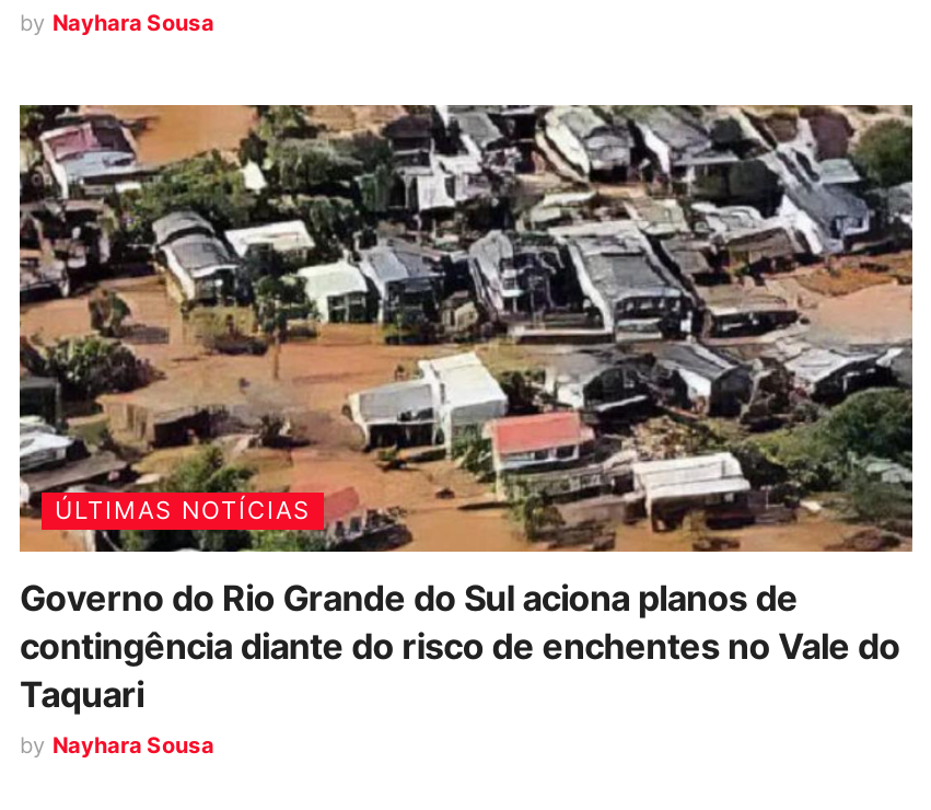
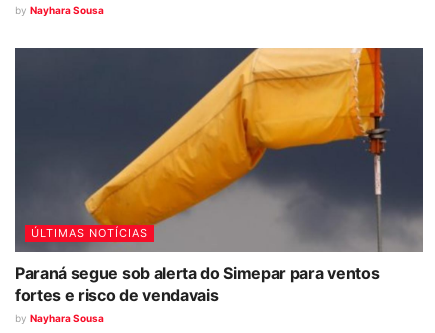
[18,103,915,715] [image] | Governo do Rio Grande do Sul aciona planos de | contingência diante do risco de enchentes no Vale do | Taquari -> [14,47,424,305] [image] | Paraná segue sob alerta do Simepar para ventos | fortes e risco de vendavais

